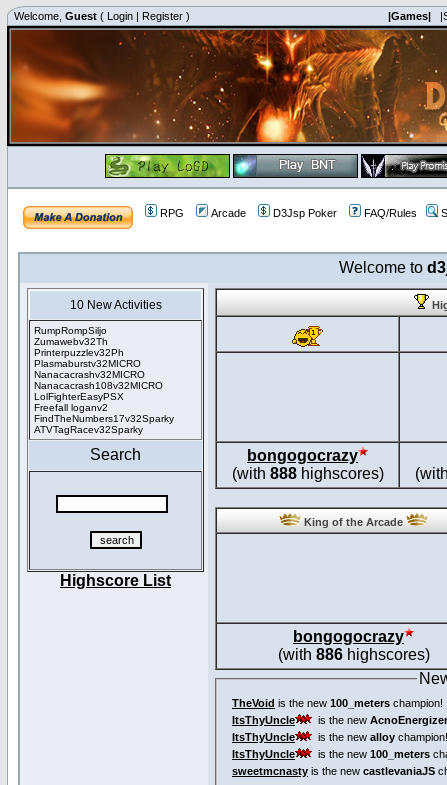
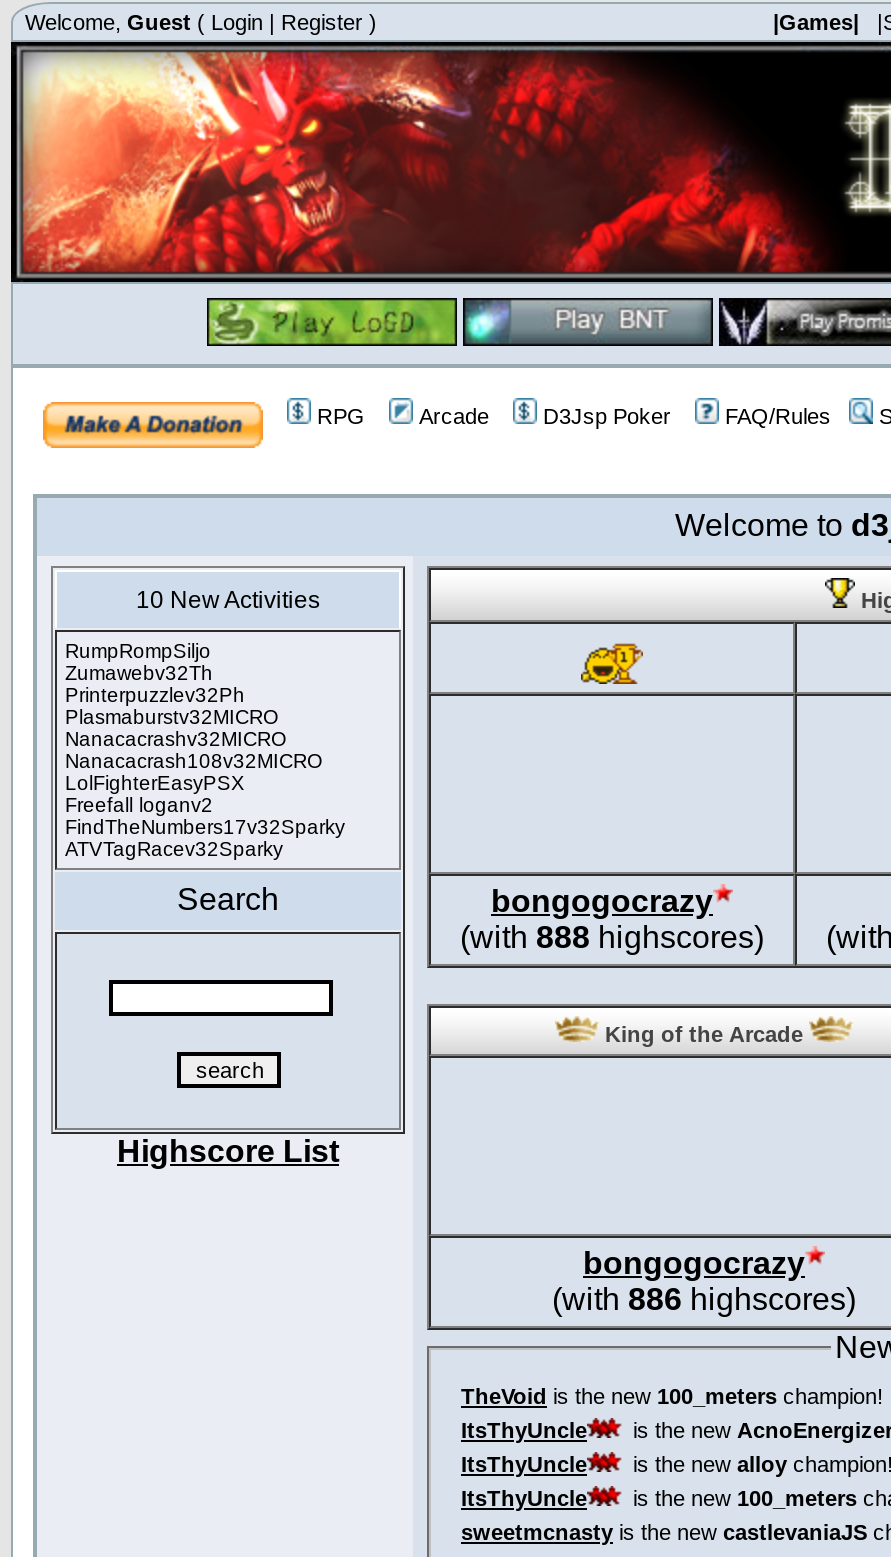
[11,29,444,143] [image] -> [21,50,885,274] [image]

